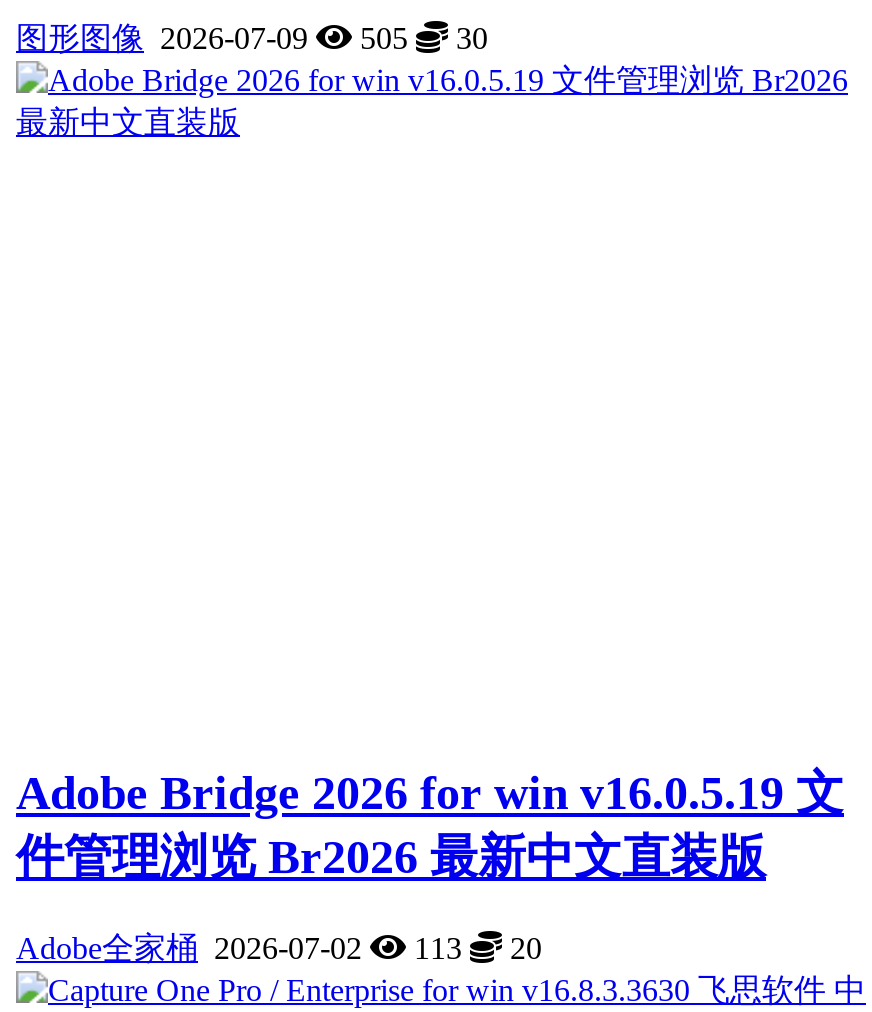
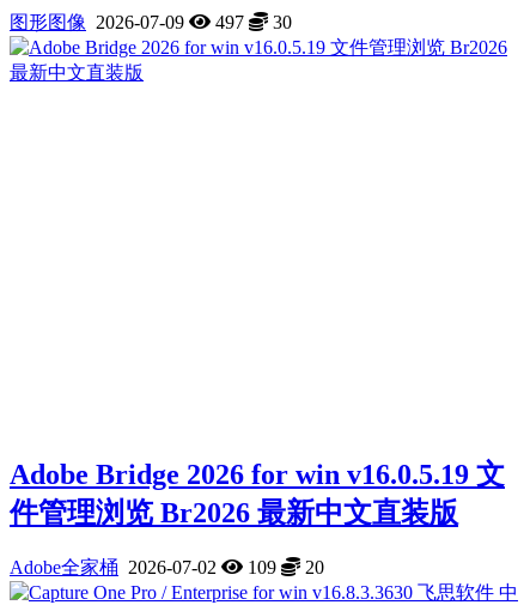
[16,21,488,55] 图形图像 2026-07-09 505 30 -> [10,12,292,32] 图形图像 2026-07-09 497 30
[16,931,542,965] Adobe全家桶 2026-07-02 113 20 -> [10,557,324,577] Adobe全家桶 2026-07-02 109 20

